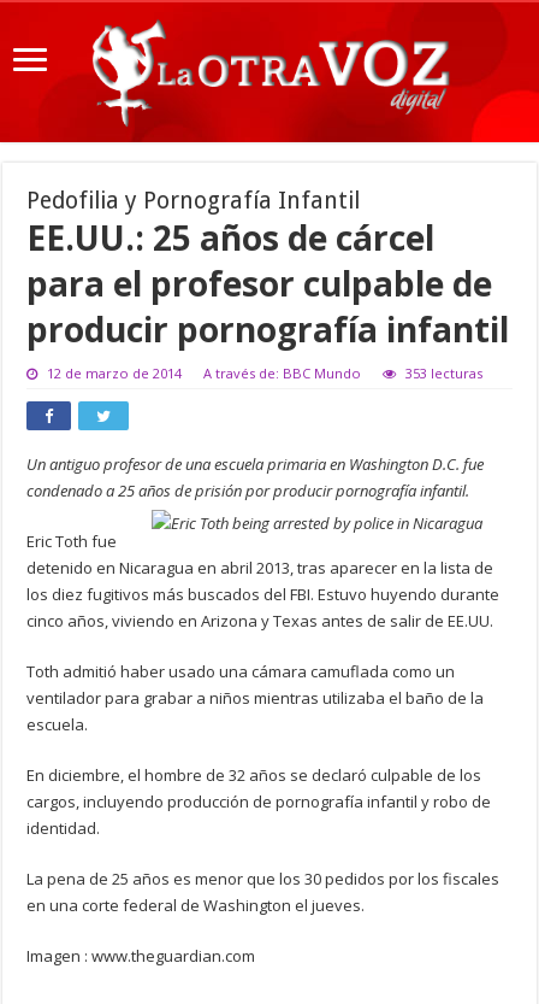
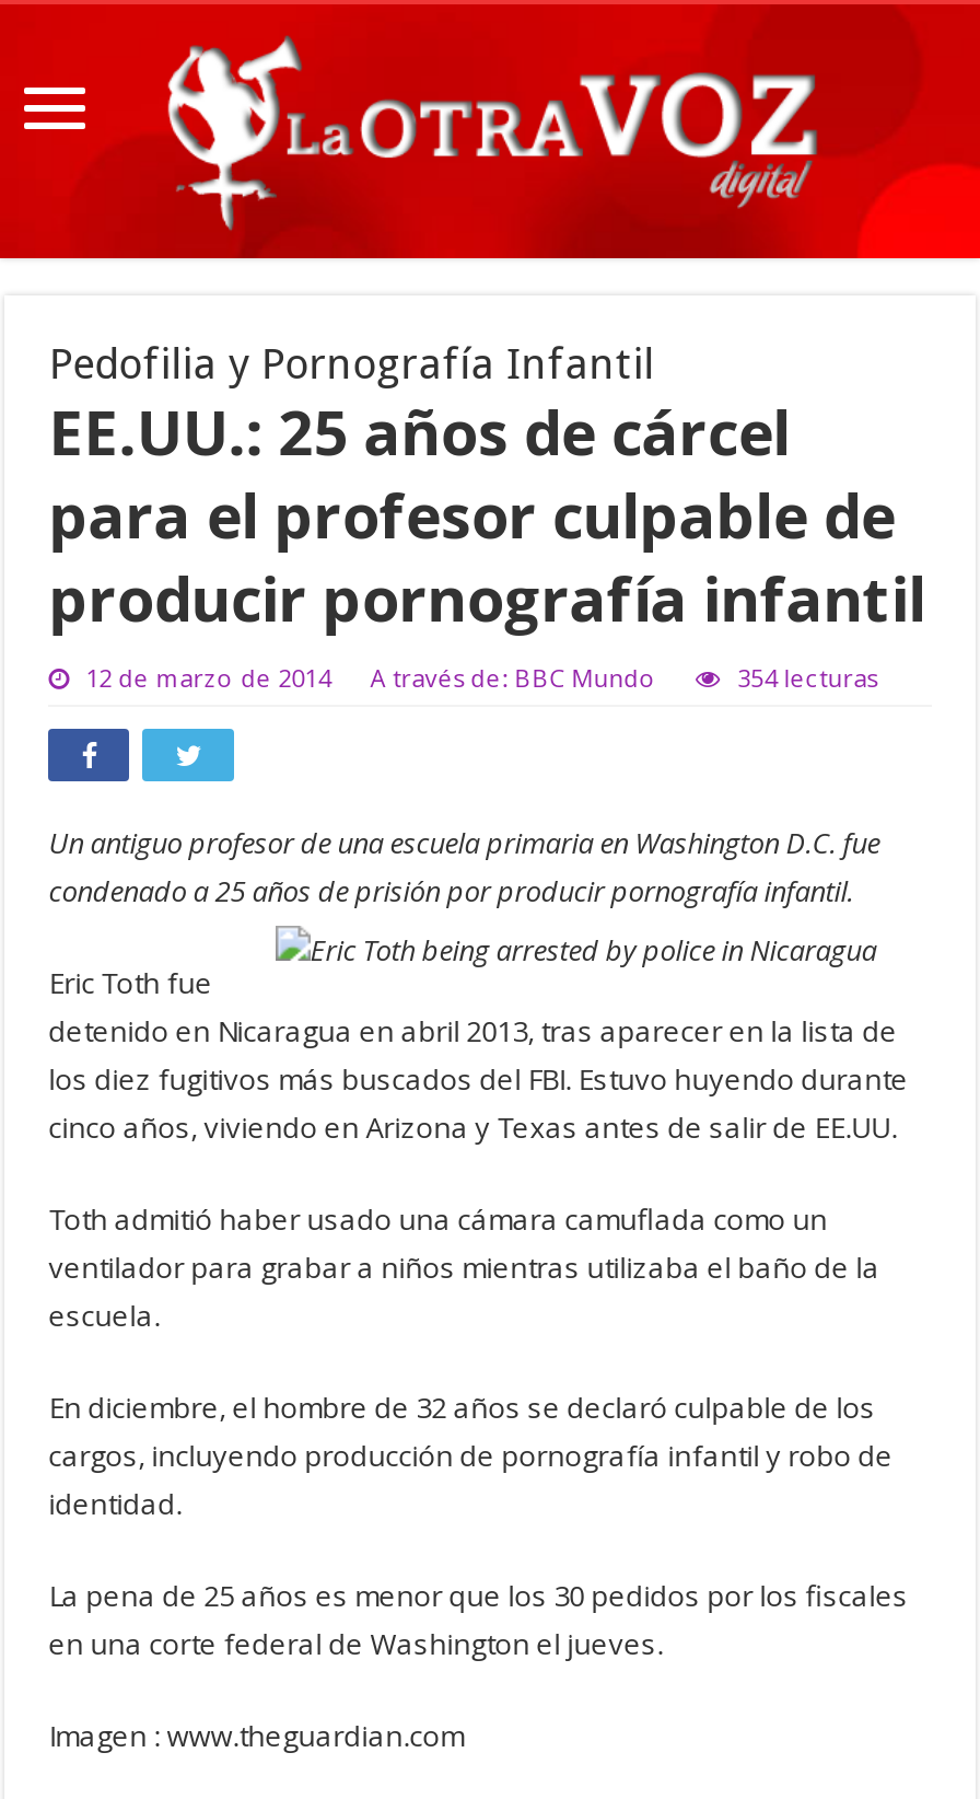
[406,364,483,382] 353 lecturas -> [738,661,878,694] 354 lecturas

